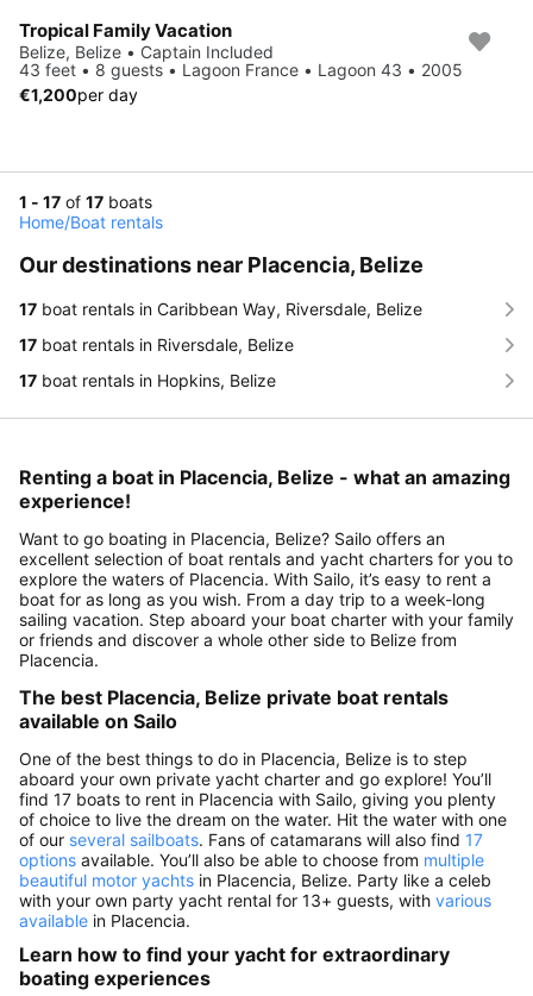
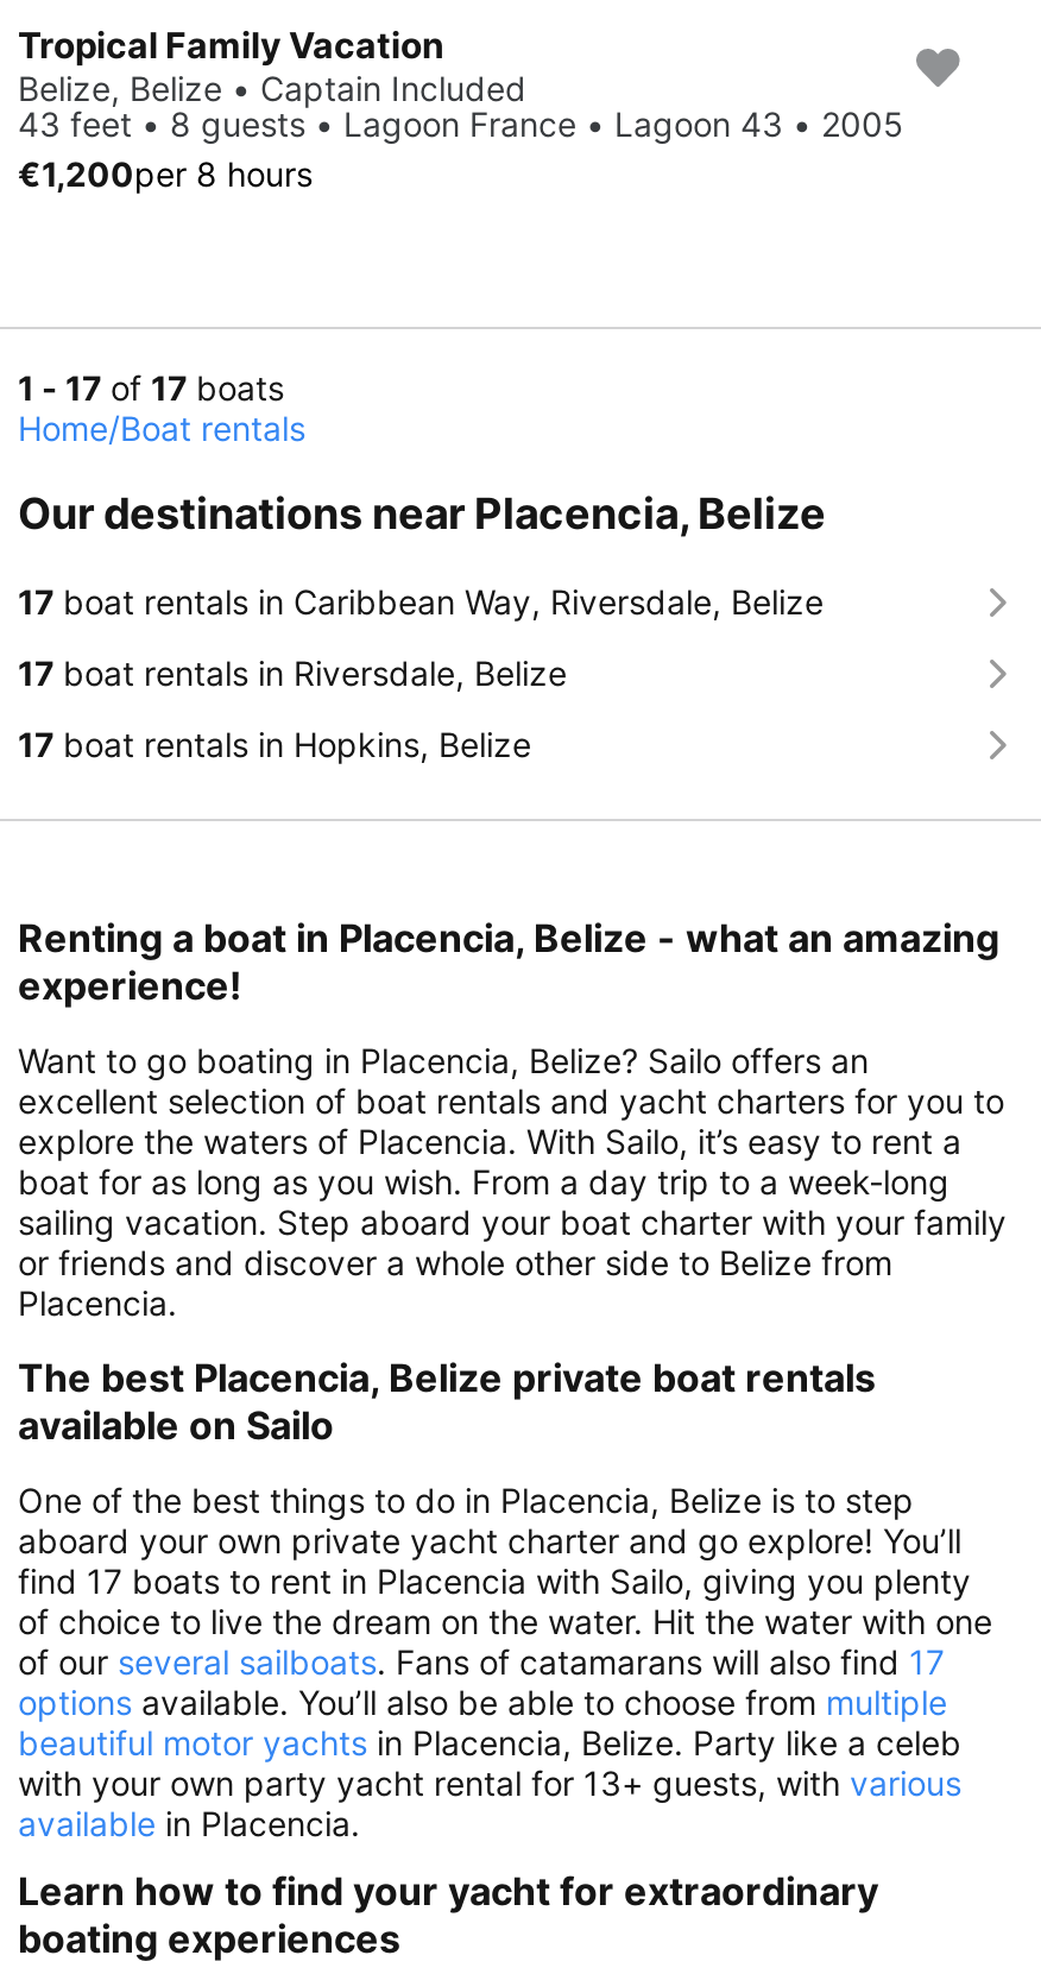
[19,84,138,104] €1,200per day -> [18,153,313,193] €1,200per 8 hours

